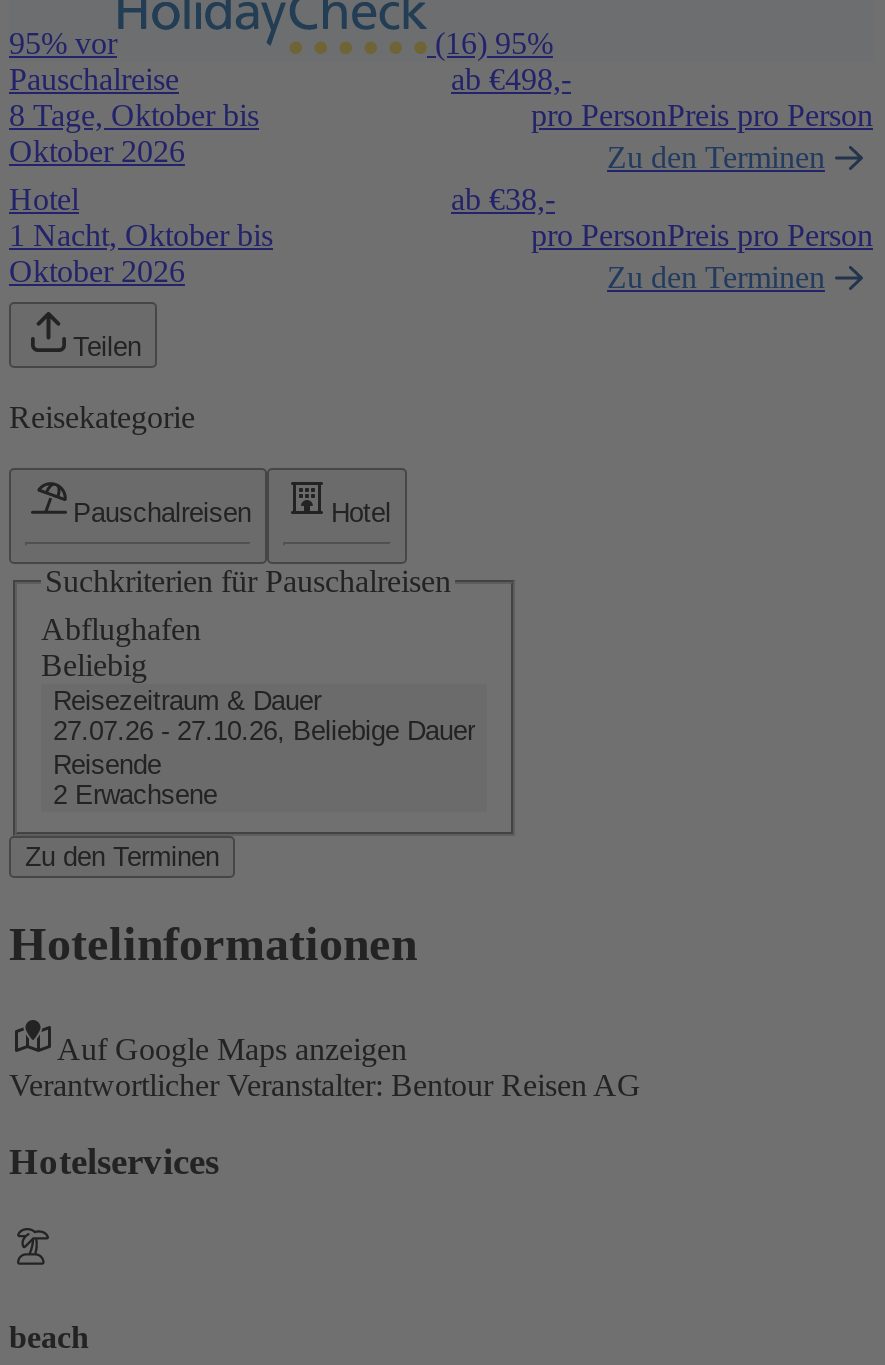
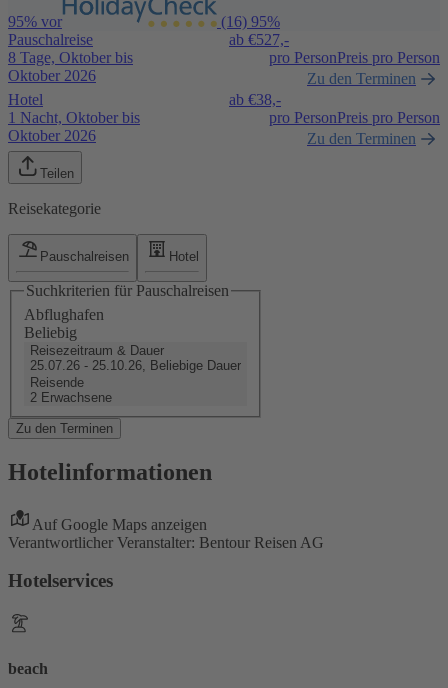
[451,62,571,96] ab €498,- -> [229,31,289,48] ab €527,-
[53,716,475,746] 27.07.26 - 27.10.26, Beliebige Dauer -> [30,358,241,373] 25.07.26 - 25.10.26, Beliebige Dauer

